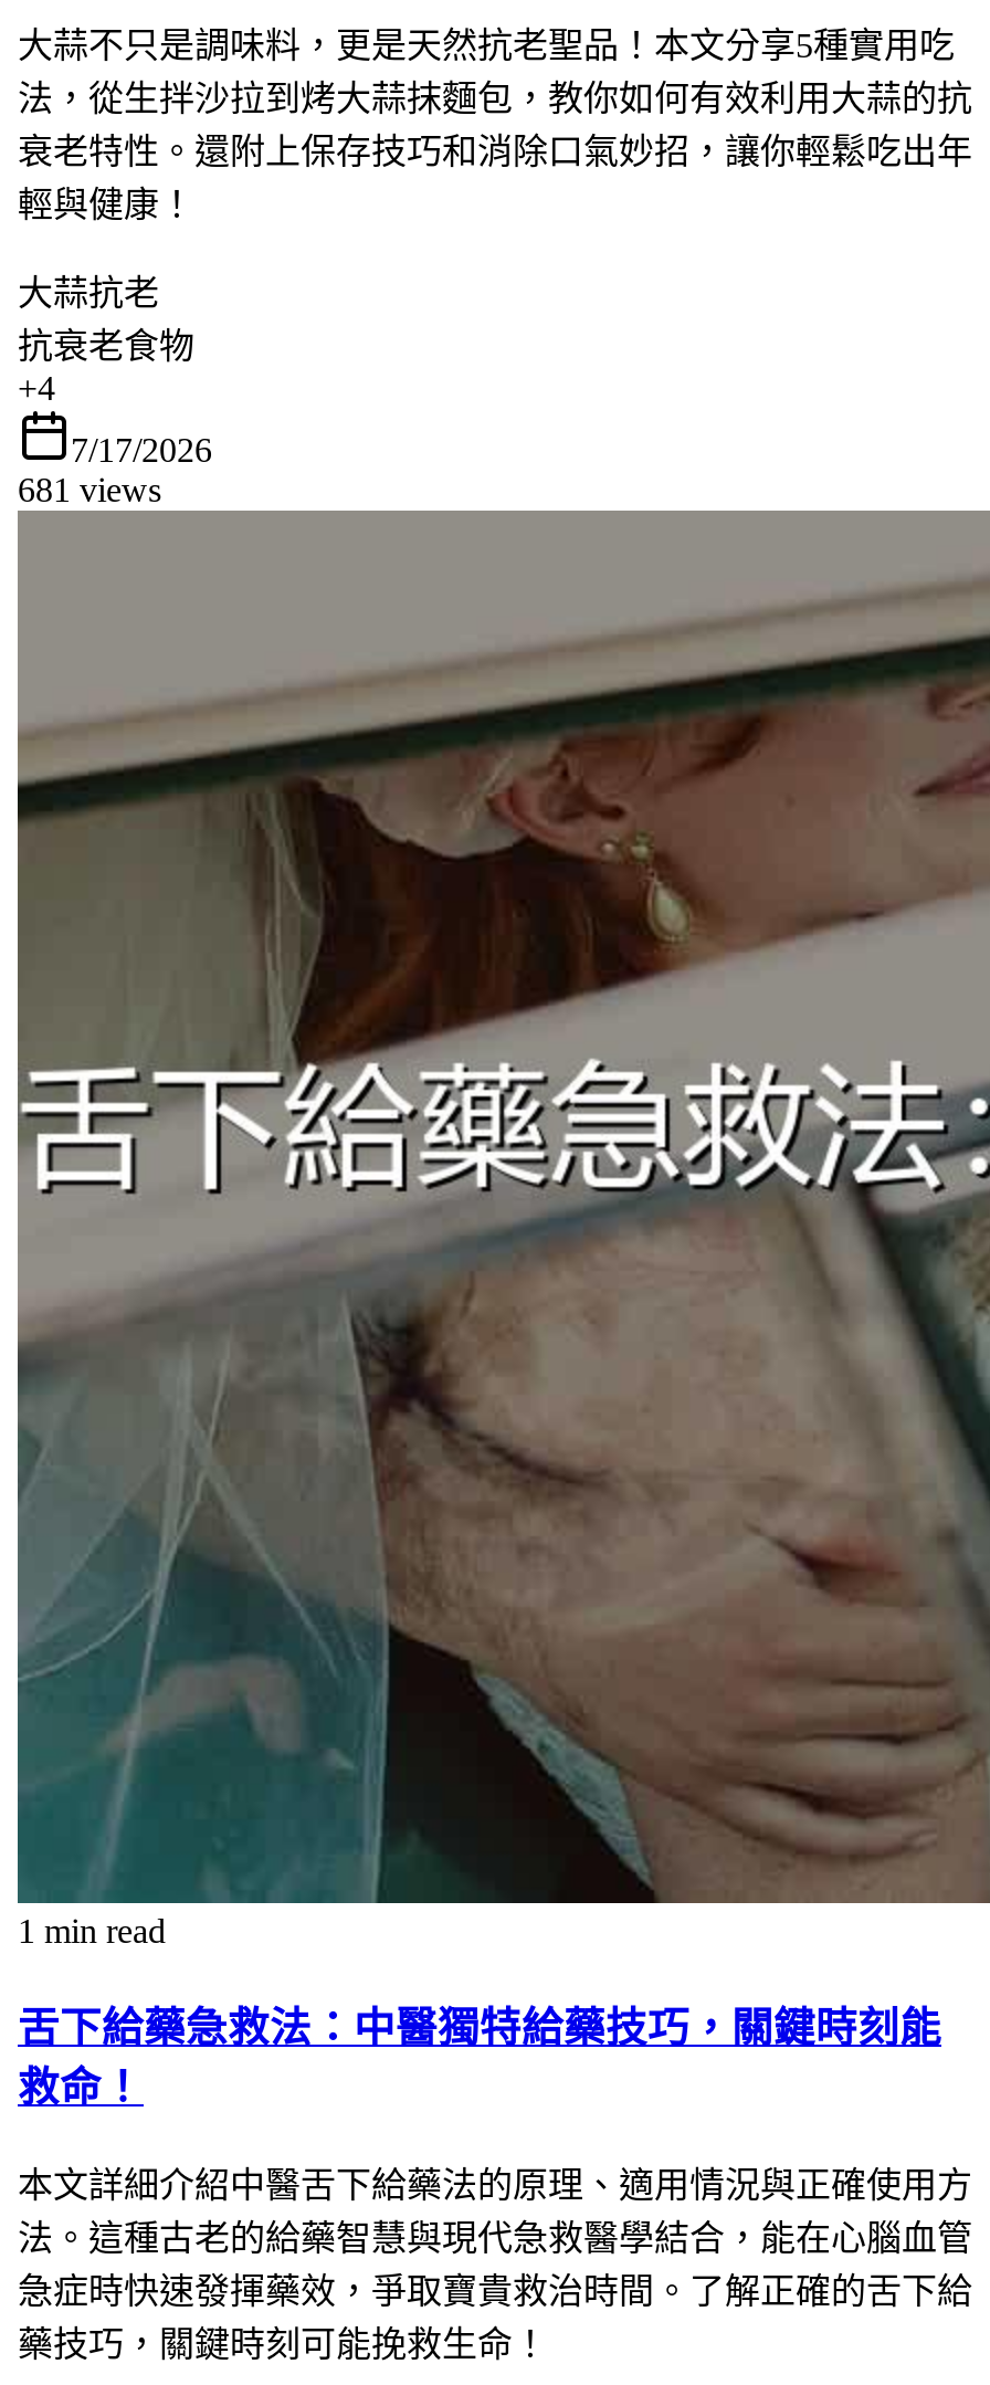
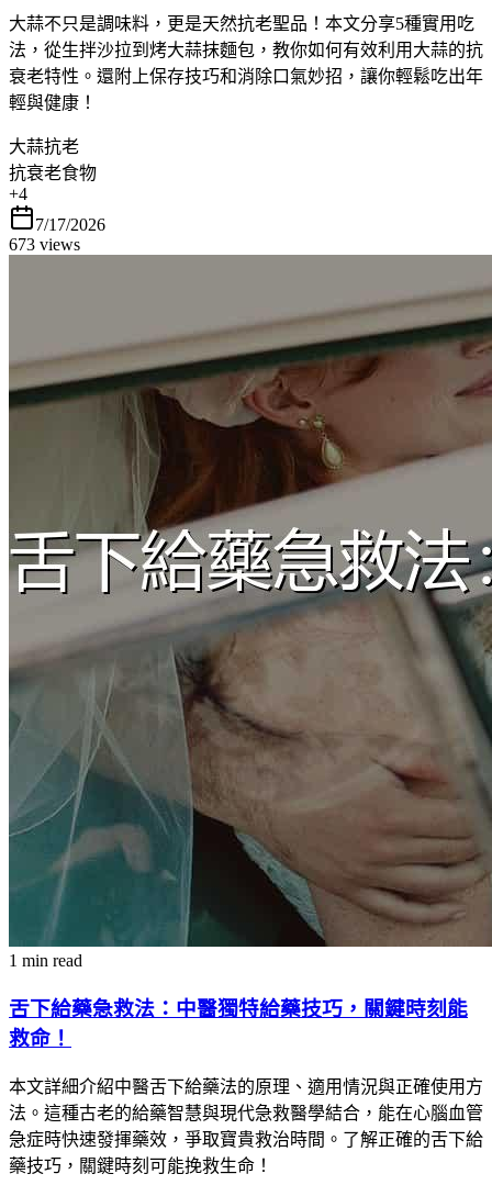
[18,472,161,509] 681 views -> [9,235,80,254] 673 views

